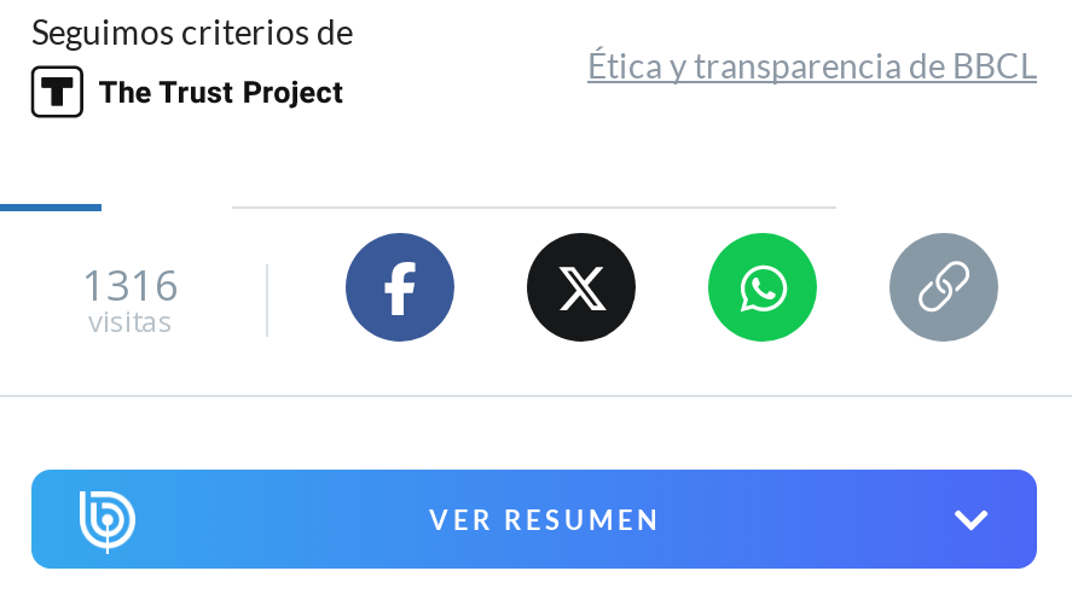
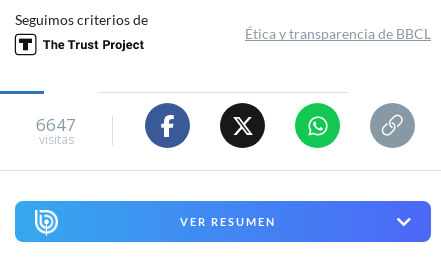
[82,257,179,313] 1316 -> [36,113,76,136] 6647

